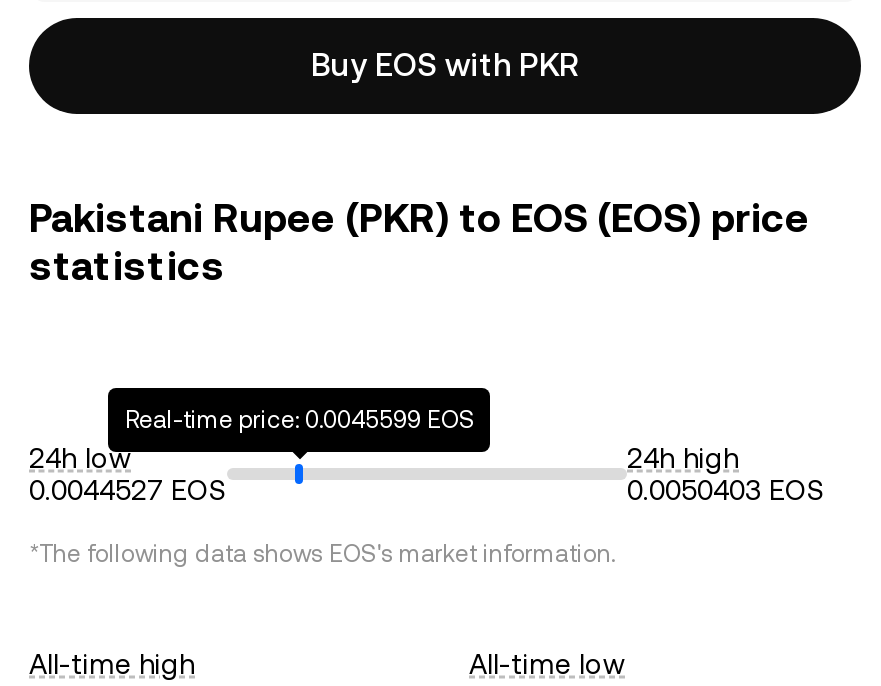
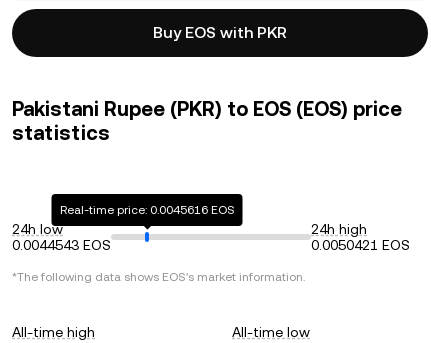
[125,406,475,434] Real-time price: 0.0045599 EOS -> [60,203,235,217] Real-time price: 0.0045616 EOS
[29,474,227,506] 0.0044527 EOS -> [12,237,111,253] 0.0044543 EOS
[627,474,825,506] 0.0050403 EOS -> [311,237,410,253] 0.0050421 EOS

